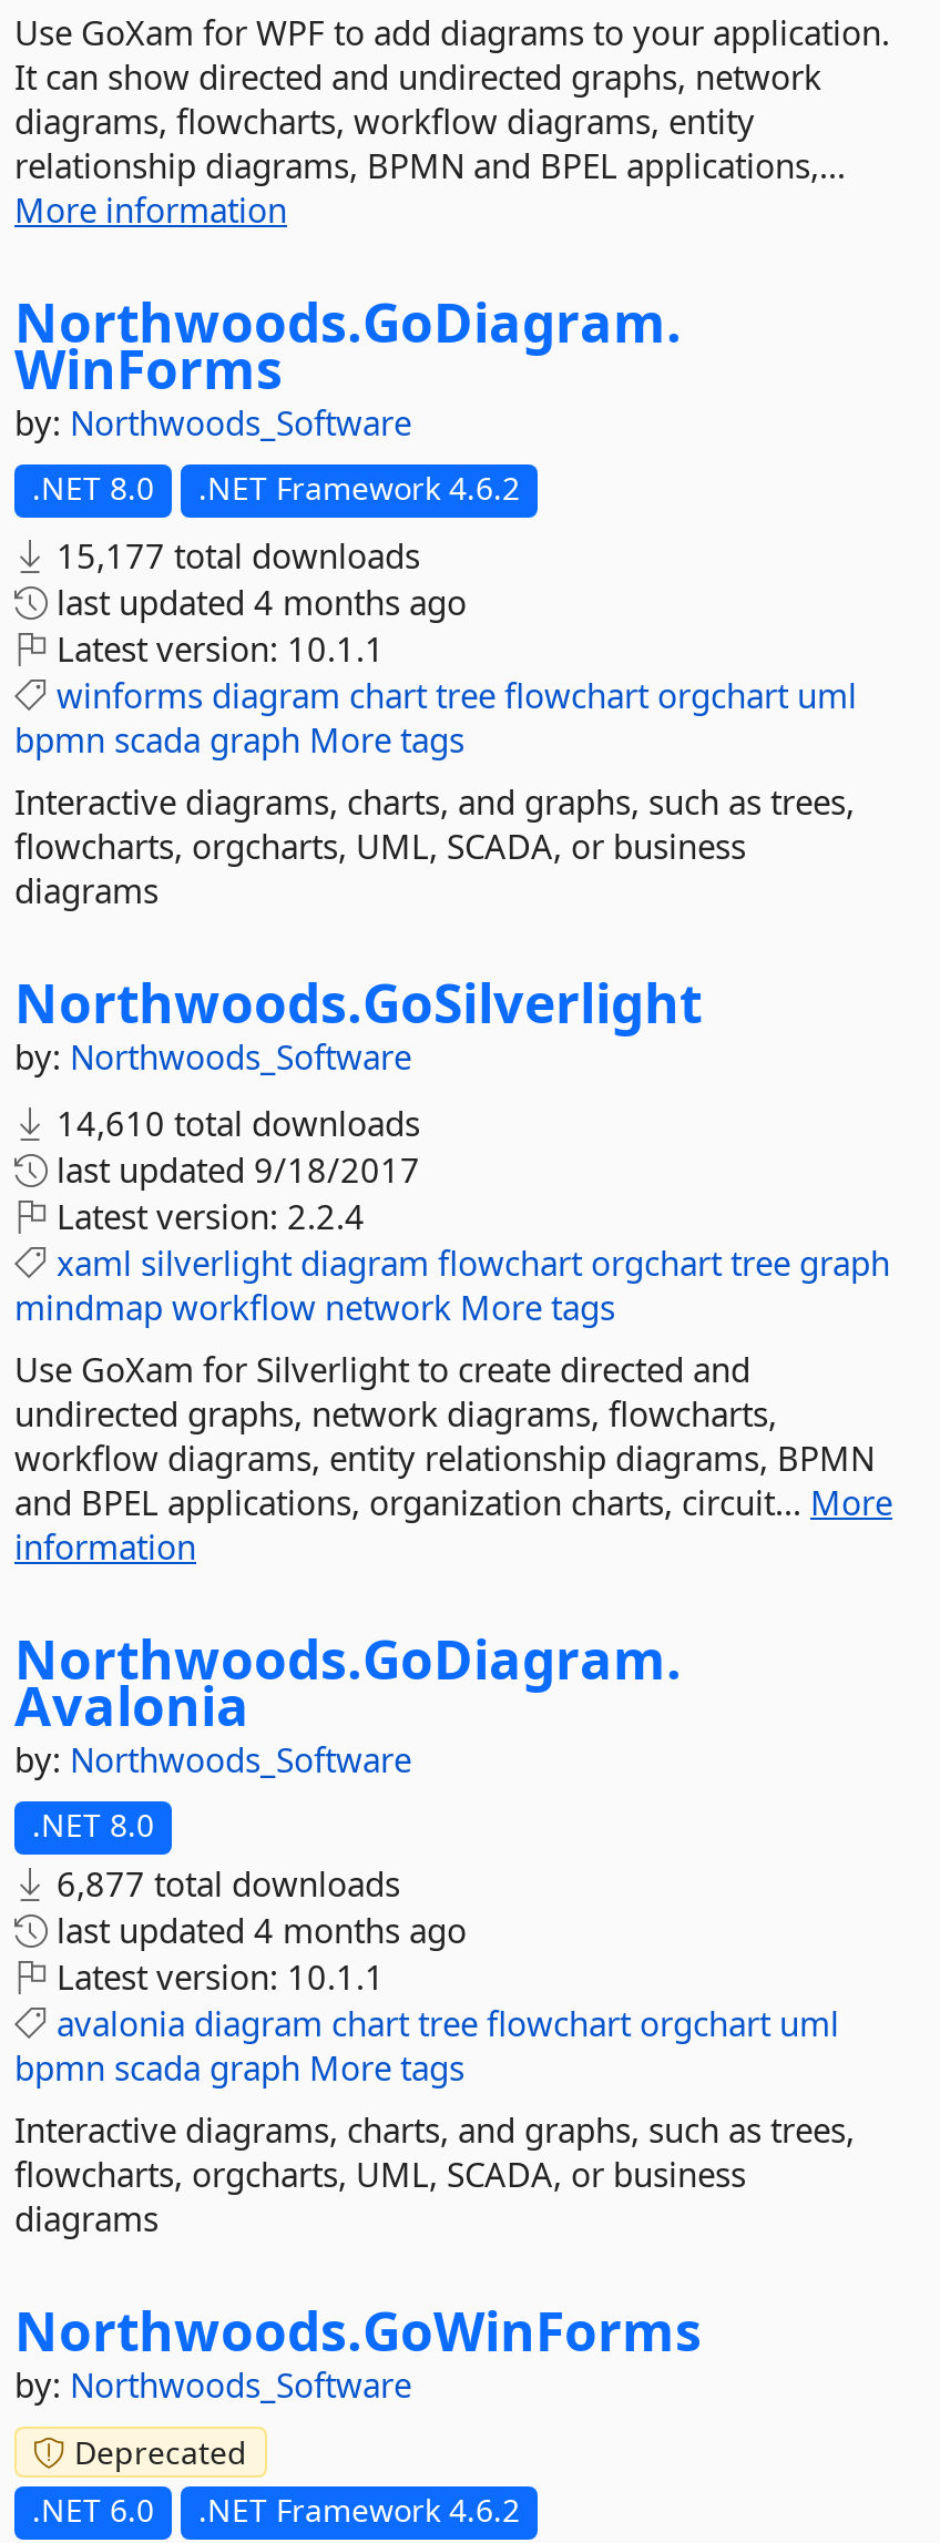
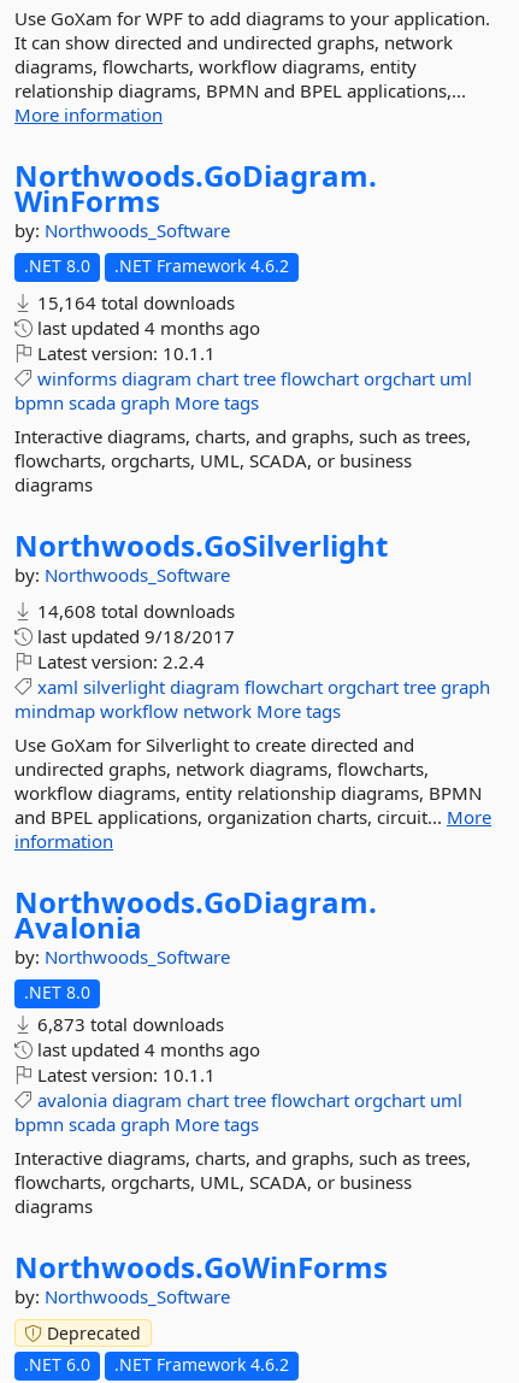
[48,533,420,578] 15,177 total downloads -> [33,290,235,314] 15,164 total downloads
[48,1101,420,1145] 14,610 total downloads -> [33,599,235,623] 14,608 total downloads
[48,1861,400,1906] 6,877 total downloads -> [33,1012,224,1036] 6,873 total downloads

